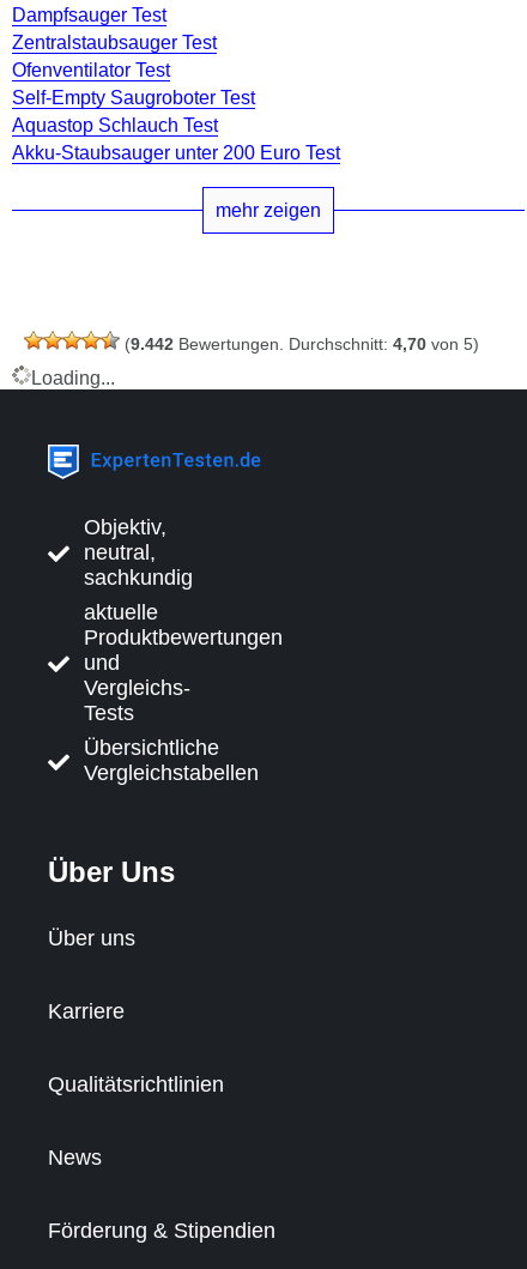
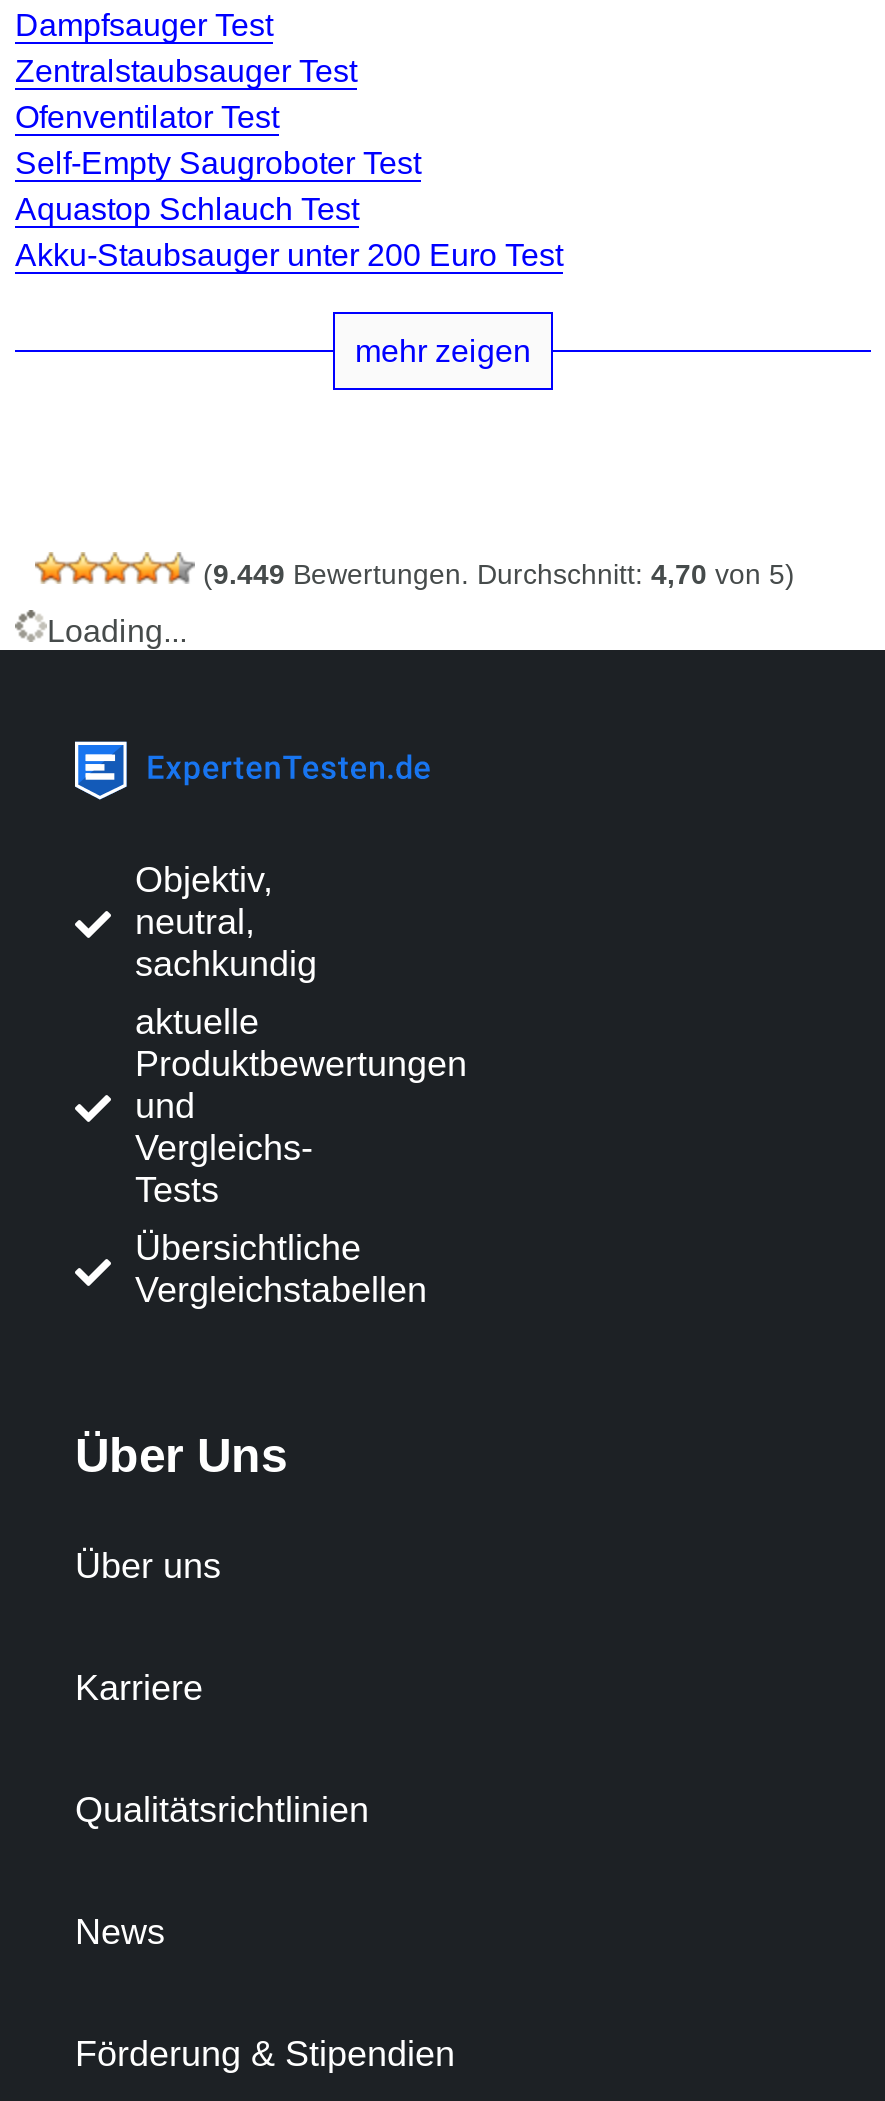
[120,334,479,353] (9.442 Bewertungen. Durchschnitt: 4,70 von 5) -> [195,557,795,589] (9.449 Bewertungen. Durchschnitt: 4,70 von 5)

